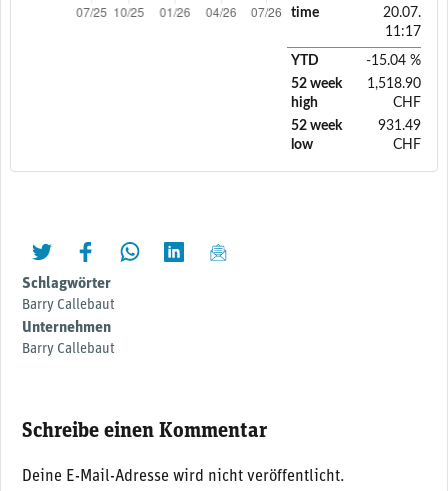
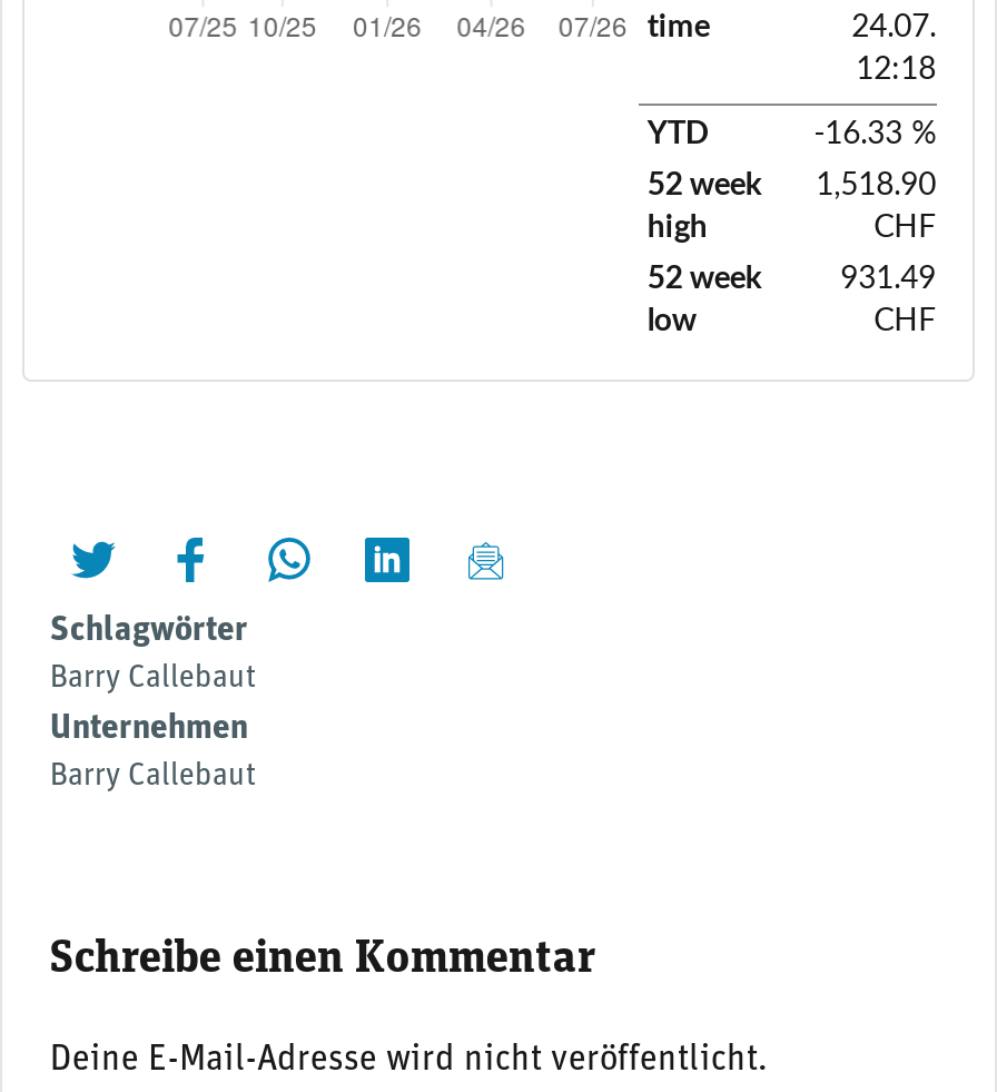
[383,6,421,20] 20.07. -> [851,13,936,44] 24.07.
[385,25,421,39] 11:17 -> [856,55,936,86] 12:18
[366,54,421,68] -15.04 % -> [814,120,936,151] -16.33 %

